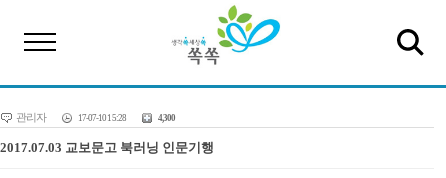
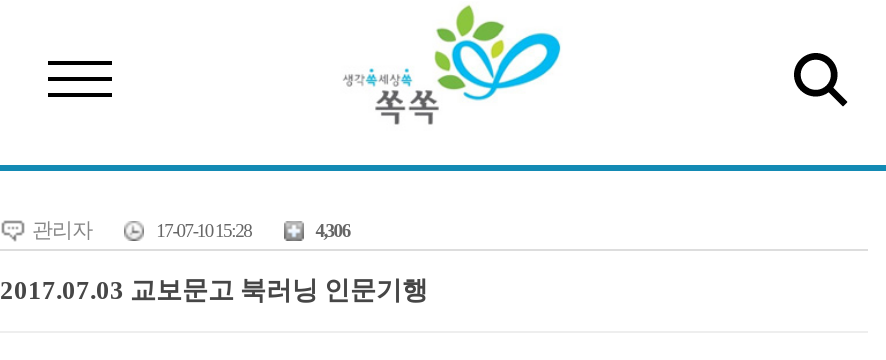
[158,113,175,123] 4,300 -> [315,221,350,241] 4,306

